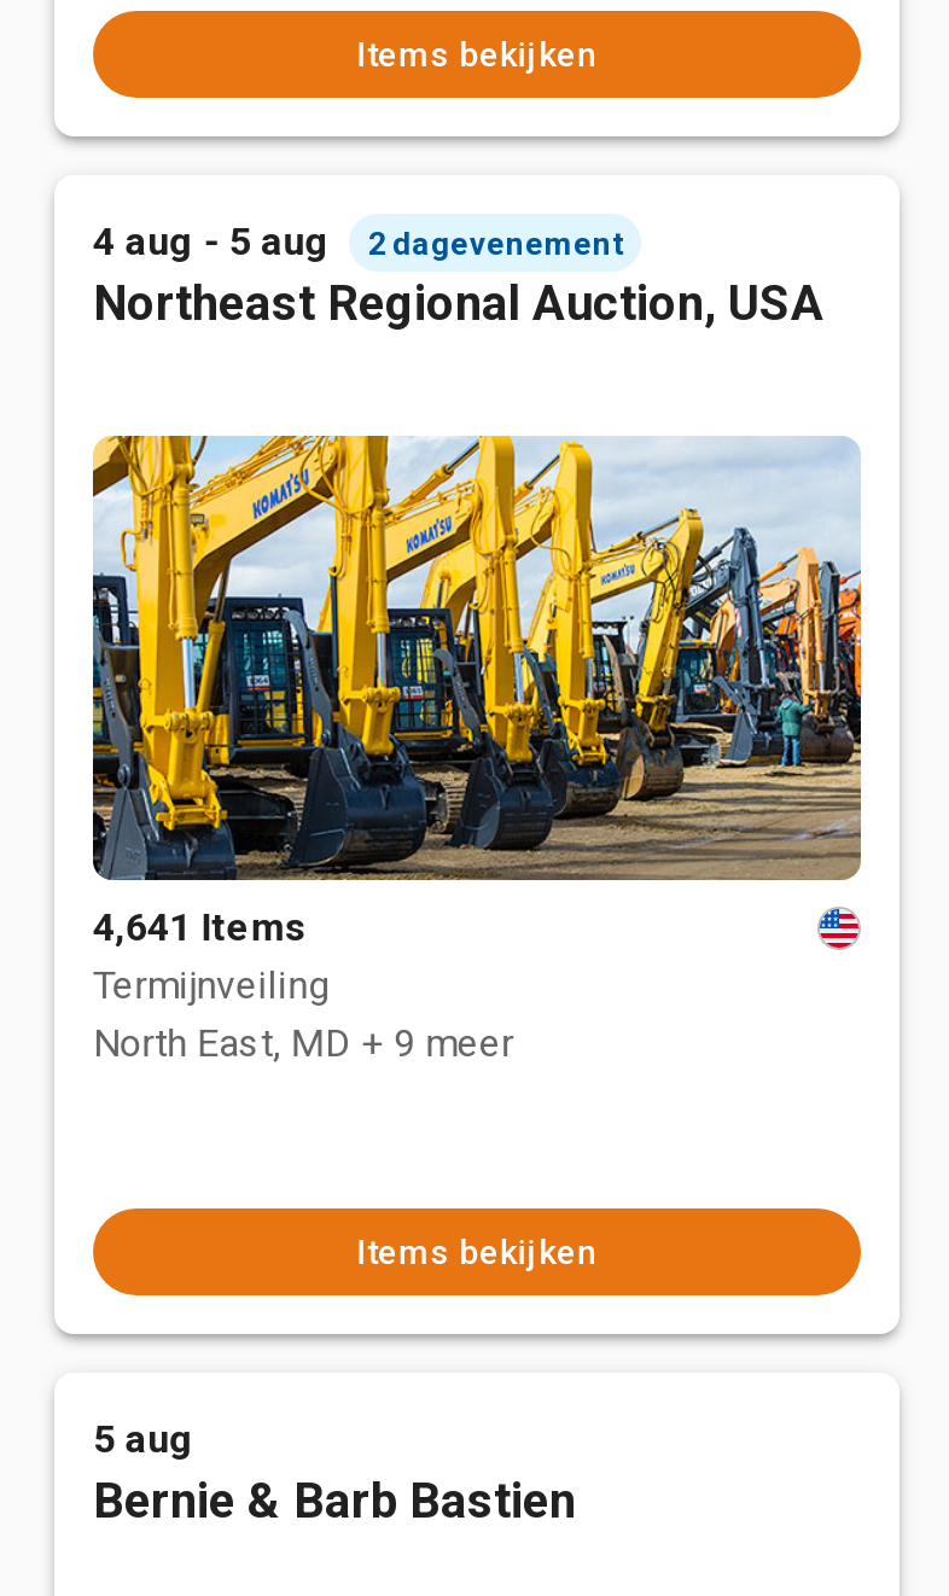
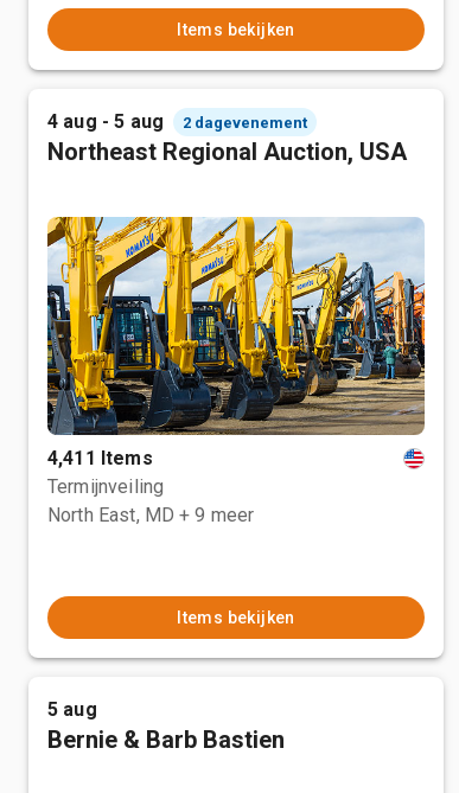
[93,904,307,950] 4,641 Items -> [47,447,153,469] 4,411 Items

